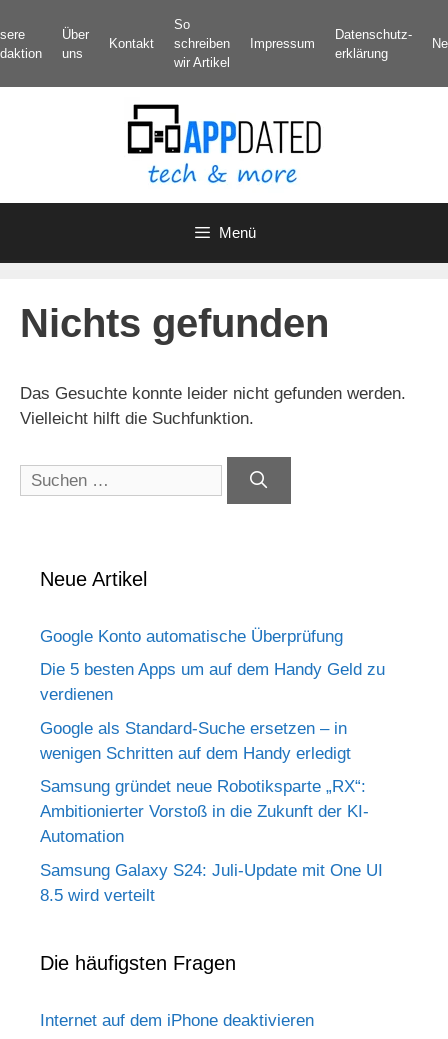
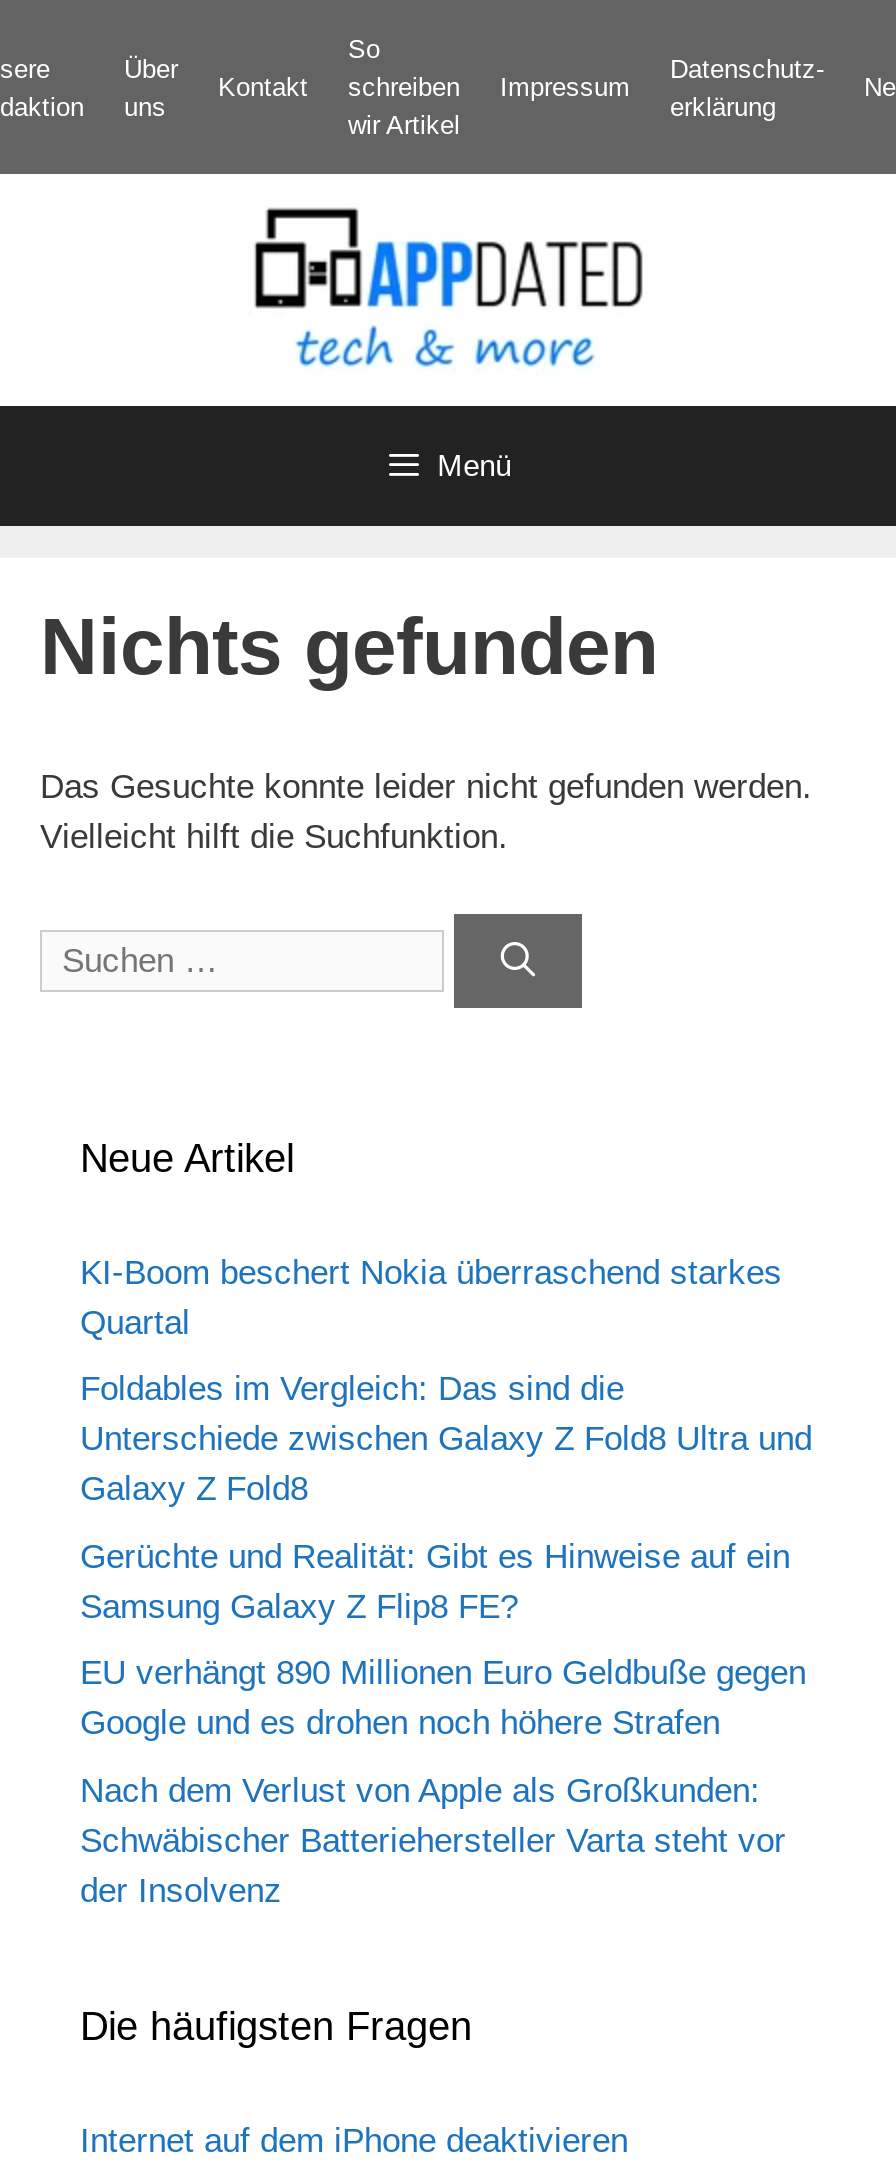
[40,626,343,645] Google Konto automatische Überprüfung -> [80,1253,782,1341] KI-Boom beschert Nokia überraschend starkes | Quartal
[40,660,385,704] Die 5 besten Apps um auf dem Handy Geld zu | verdienen -> [80,1370,812,1508] Foldables im Vergleich: Das sind die | Unterschiede zwischen Galaxy Z Fold8 Ultra und | Galaxy Z Fold8
[40,718,351,762] Google als Standard-Suche ersetzen – in | wenigen Schritten auf dem Handy erledigt -> [80,1537,790,1625] Gerüchte und Realität: Gibt es Hinweise auf ein | Samsung Galaxy Z Flip8 FE?
[40,777,369,846] Samsung gründet neue Robotiksparte „RX“: | Ambitionierter Vorstoß in die Zukunft der KI- | Automation -> [80,1654,806,1742] EU verhängt 890 Millionen Euro Geldbuße gegen | Google und es drohen noch höhere Strafen
[40,860,383,904] Samsung Galaxy S24: Juli-Update mit One UI | 8.5 wird verteilt -> [80,1771,786,1909] Nach dem Verlust von Apple als Großkunden: | Schwäbischer Batteriehersteller Varta steht vor | der Insolvenz

